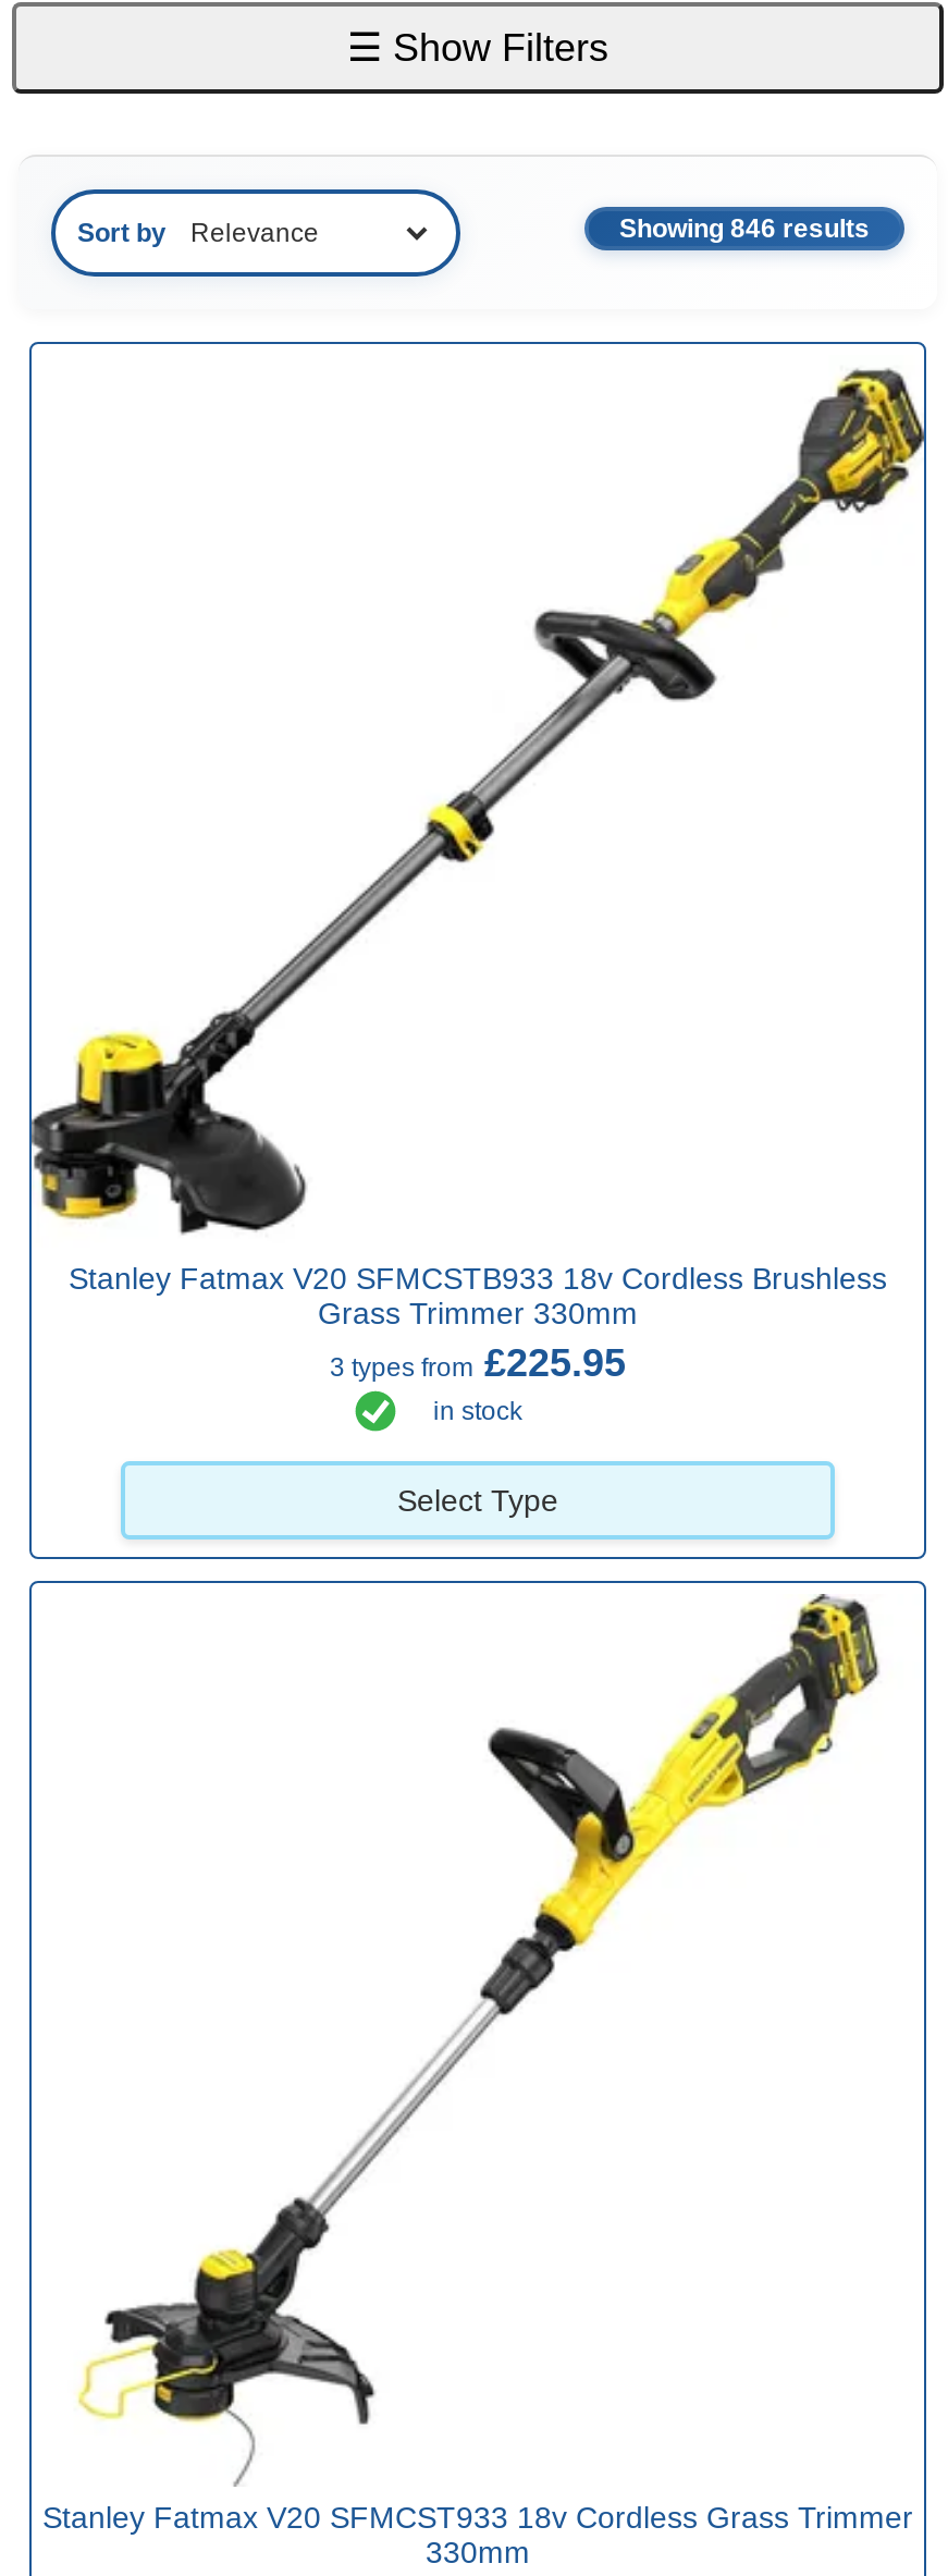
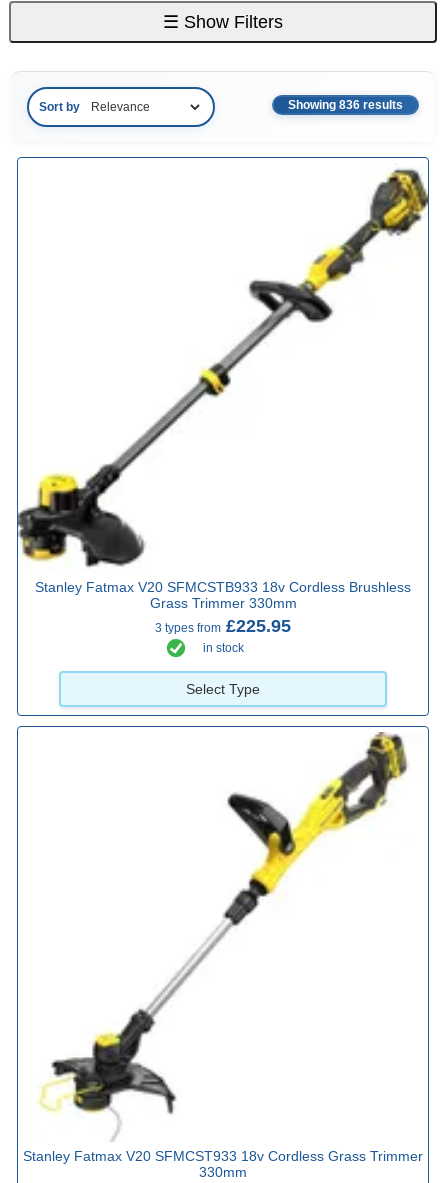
[619,212,870,243] Showing 846 results -> [288,97,403,111] Showing 836 results

